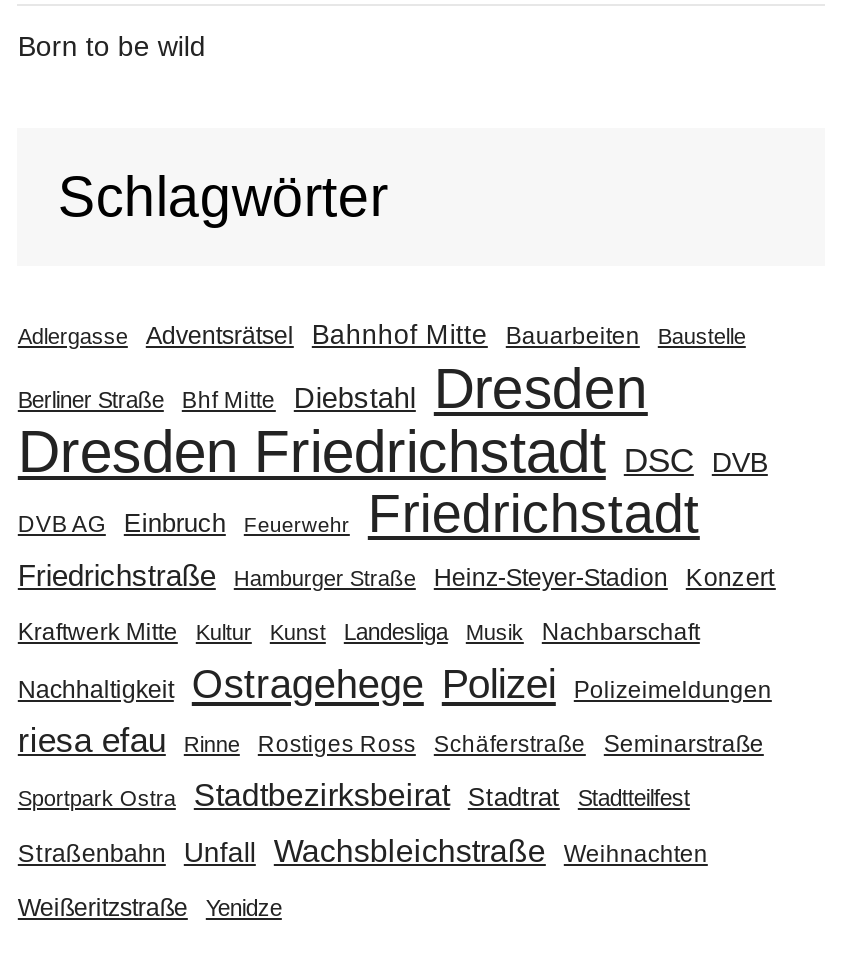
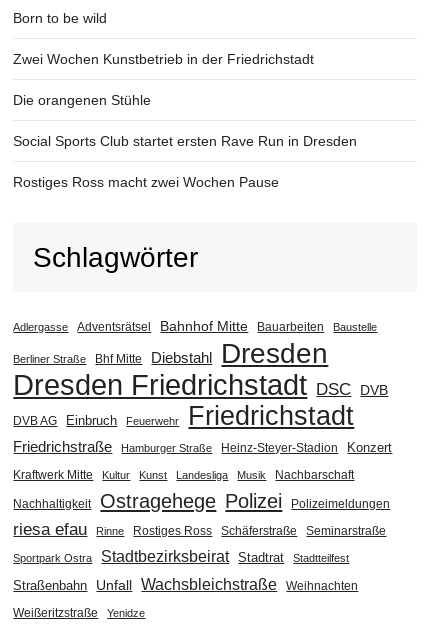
none -> [13,51,357,190] Zwei Wochen Kunstbetrieb in der Friedrichstadt | Die orangenen Stühle | Social Sports Club startet ersten Rave Run in Dresden | Rostiges Ross macht zwei Wochen Pause

